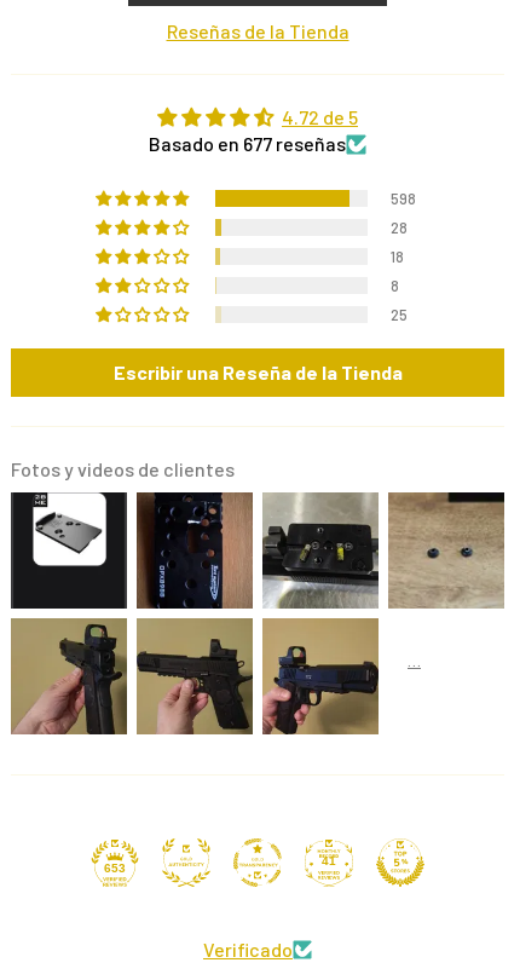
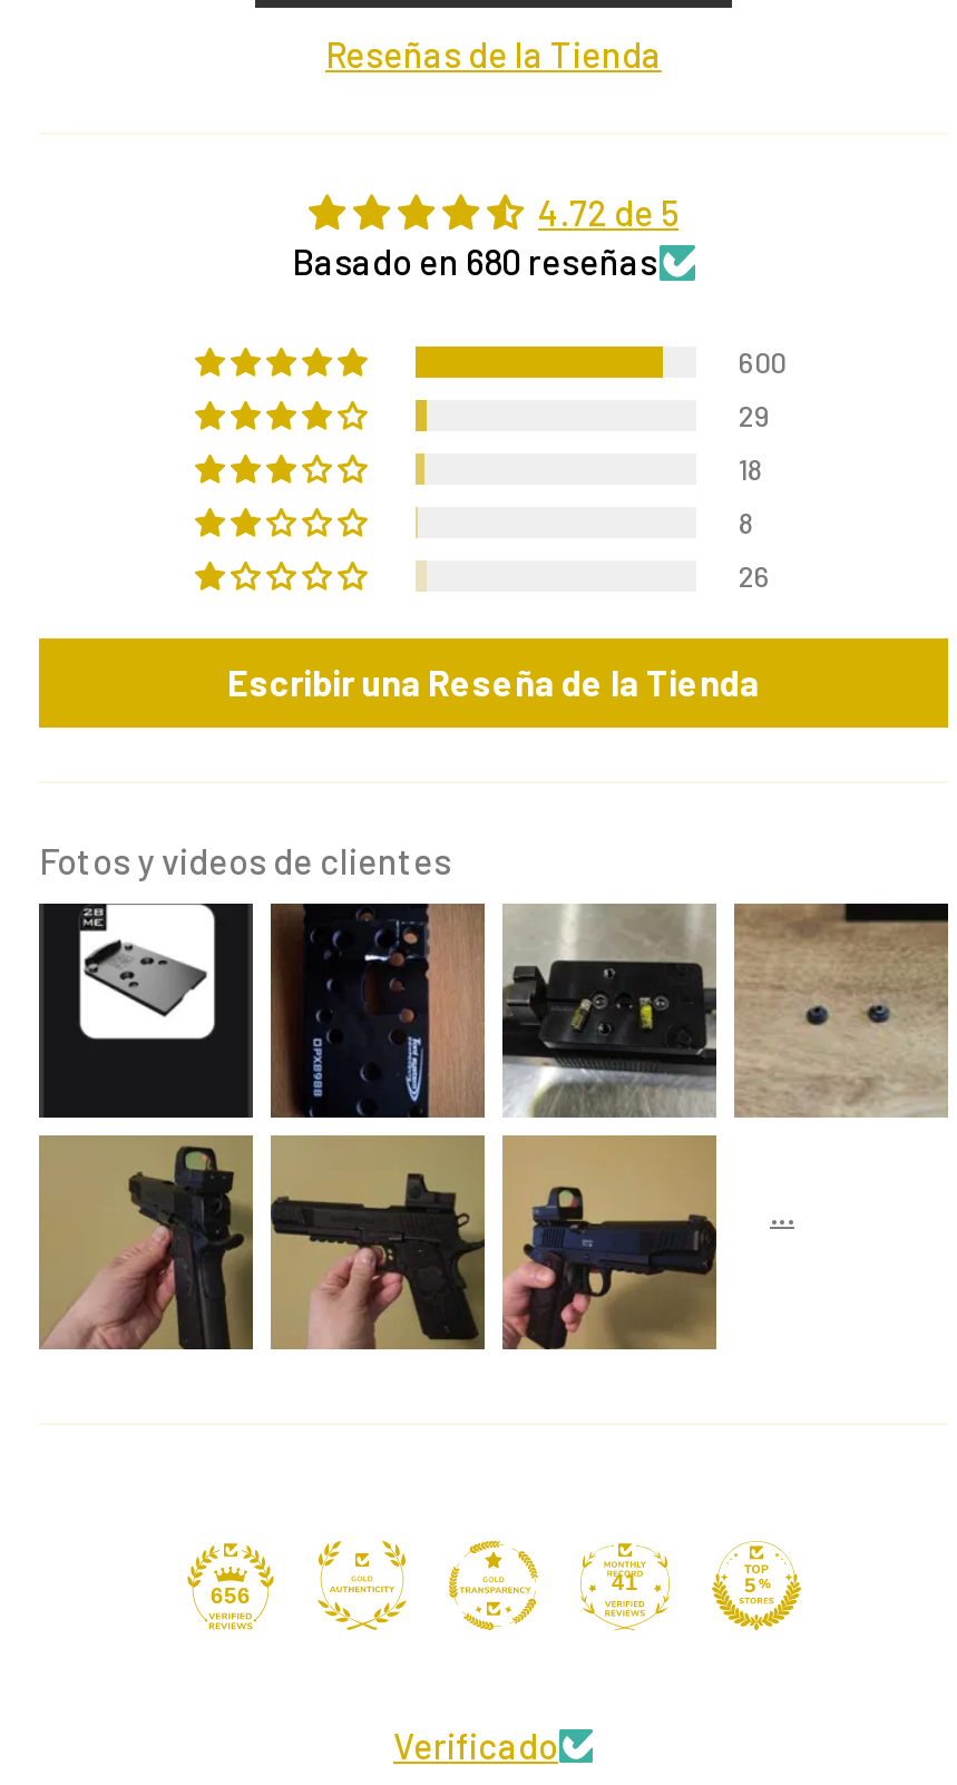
[149,132,346,155] Basado en 677 reseñas -> [292,240,657,283] Basado en 680 reseñas
[391,189,416,208] 598 -> [739,345,785,380] 600
[391,218,408,237] 28 -> [739,398,770,434] 29
[391,305,408,324] 25 -> [739,558,770,594] 26
[104,862,126,875] 653 -> [211,1584,251,1609] 656

